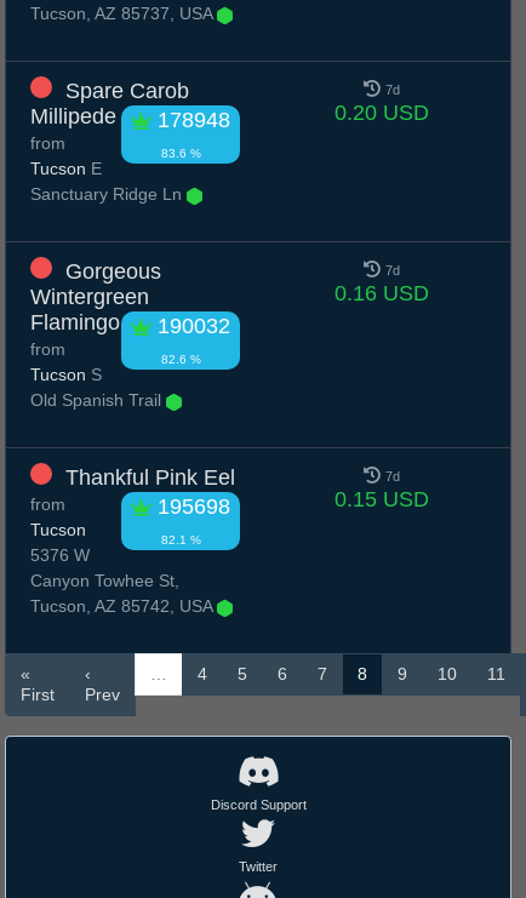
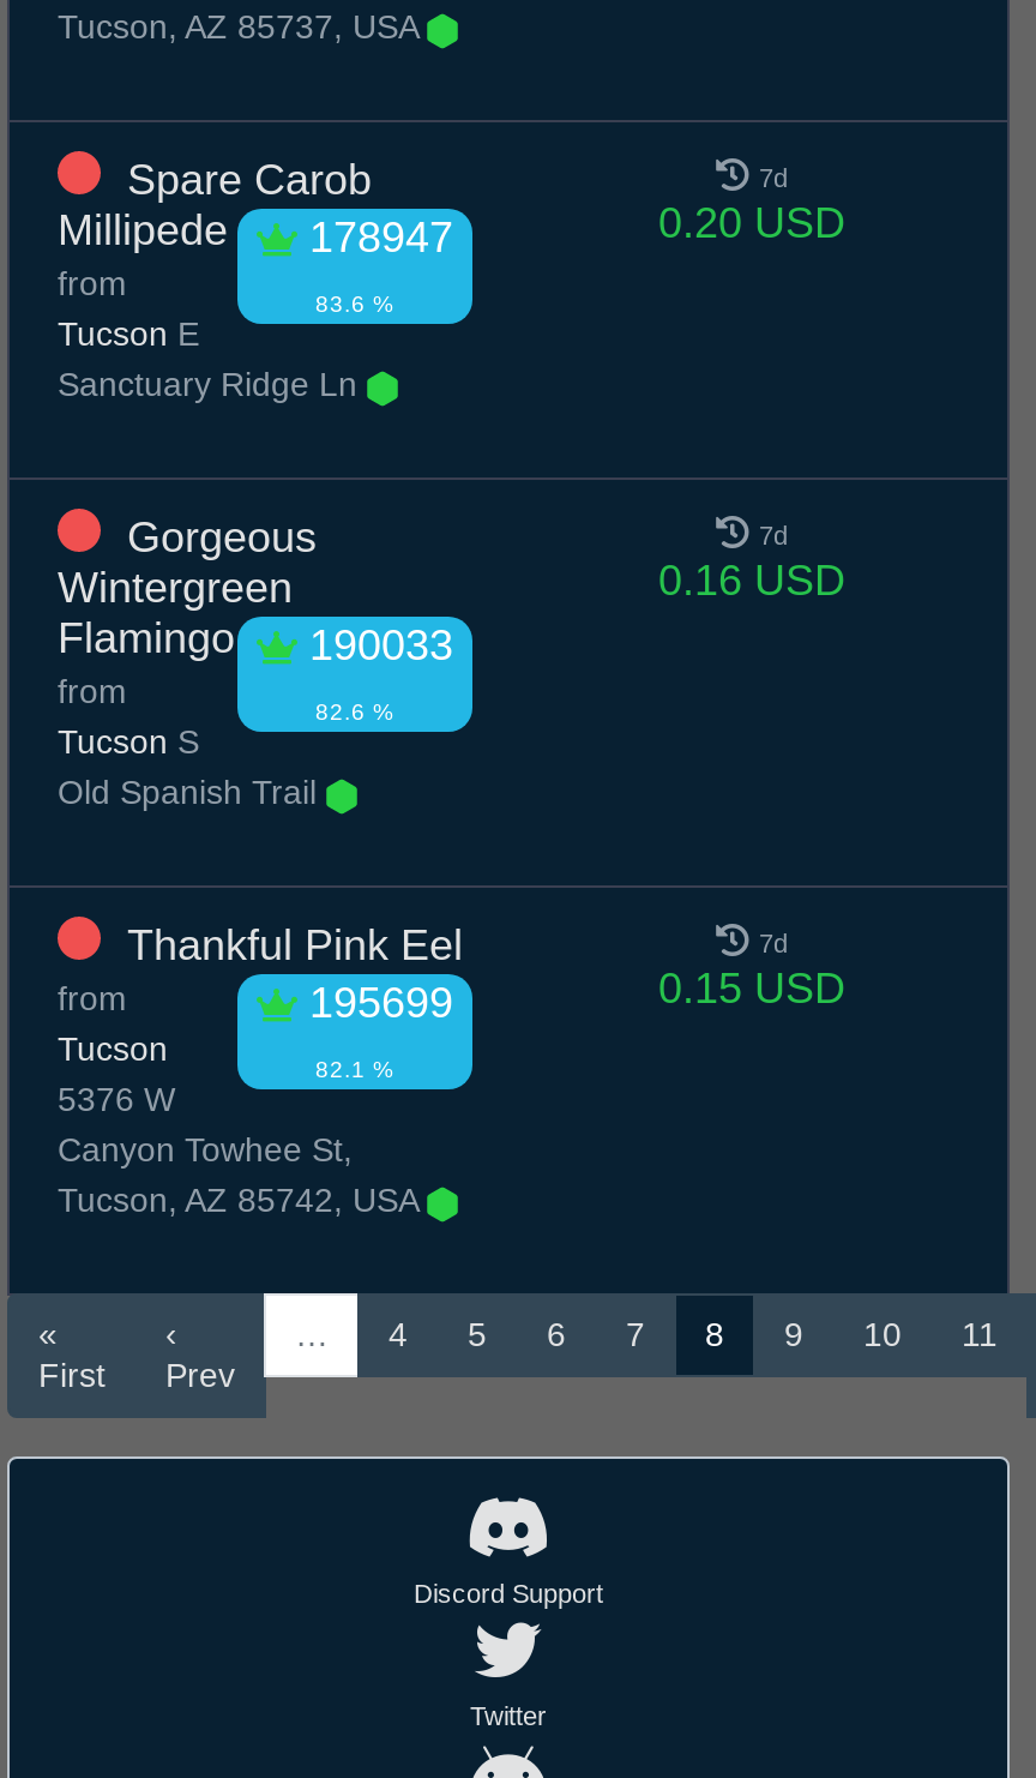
[30,105,230,133] Millipede 178948 -> [58,207,453,263] Millipede 178947
[30,311,230,339] Flamingo 190032 -> [58,615,453,670] Flamingo 190033
[151,495,230,519] 195698 -> [297,980,453,1028] 195699

